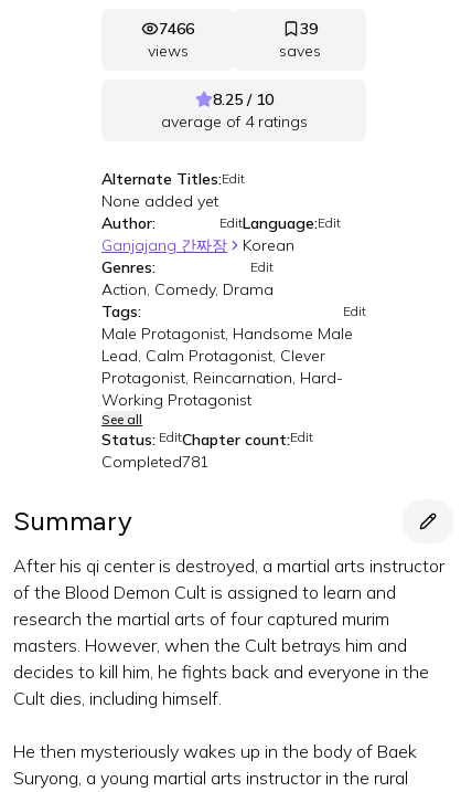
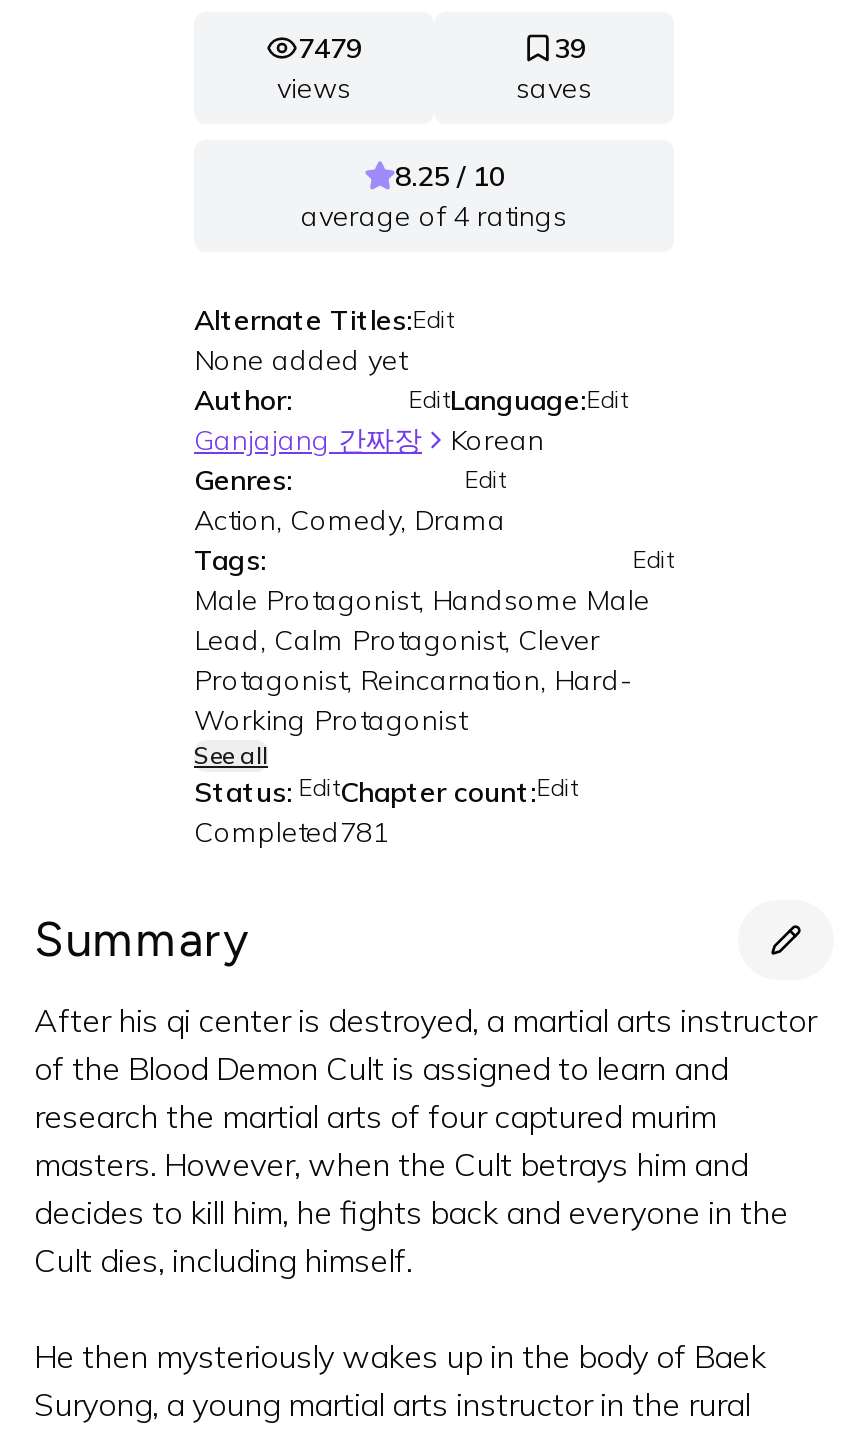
[159,19,194,39] 7466 -> [298,30,362,66] 7479

